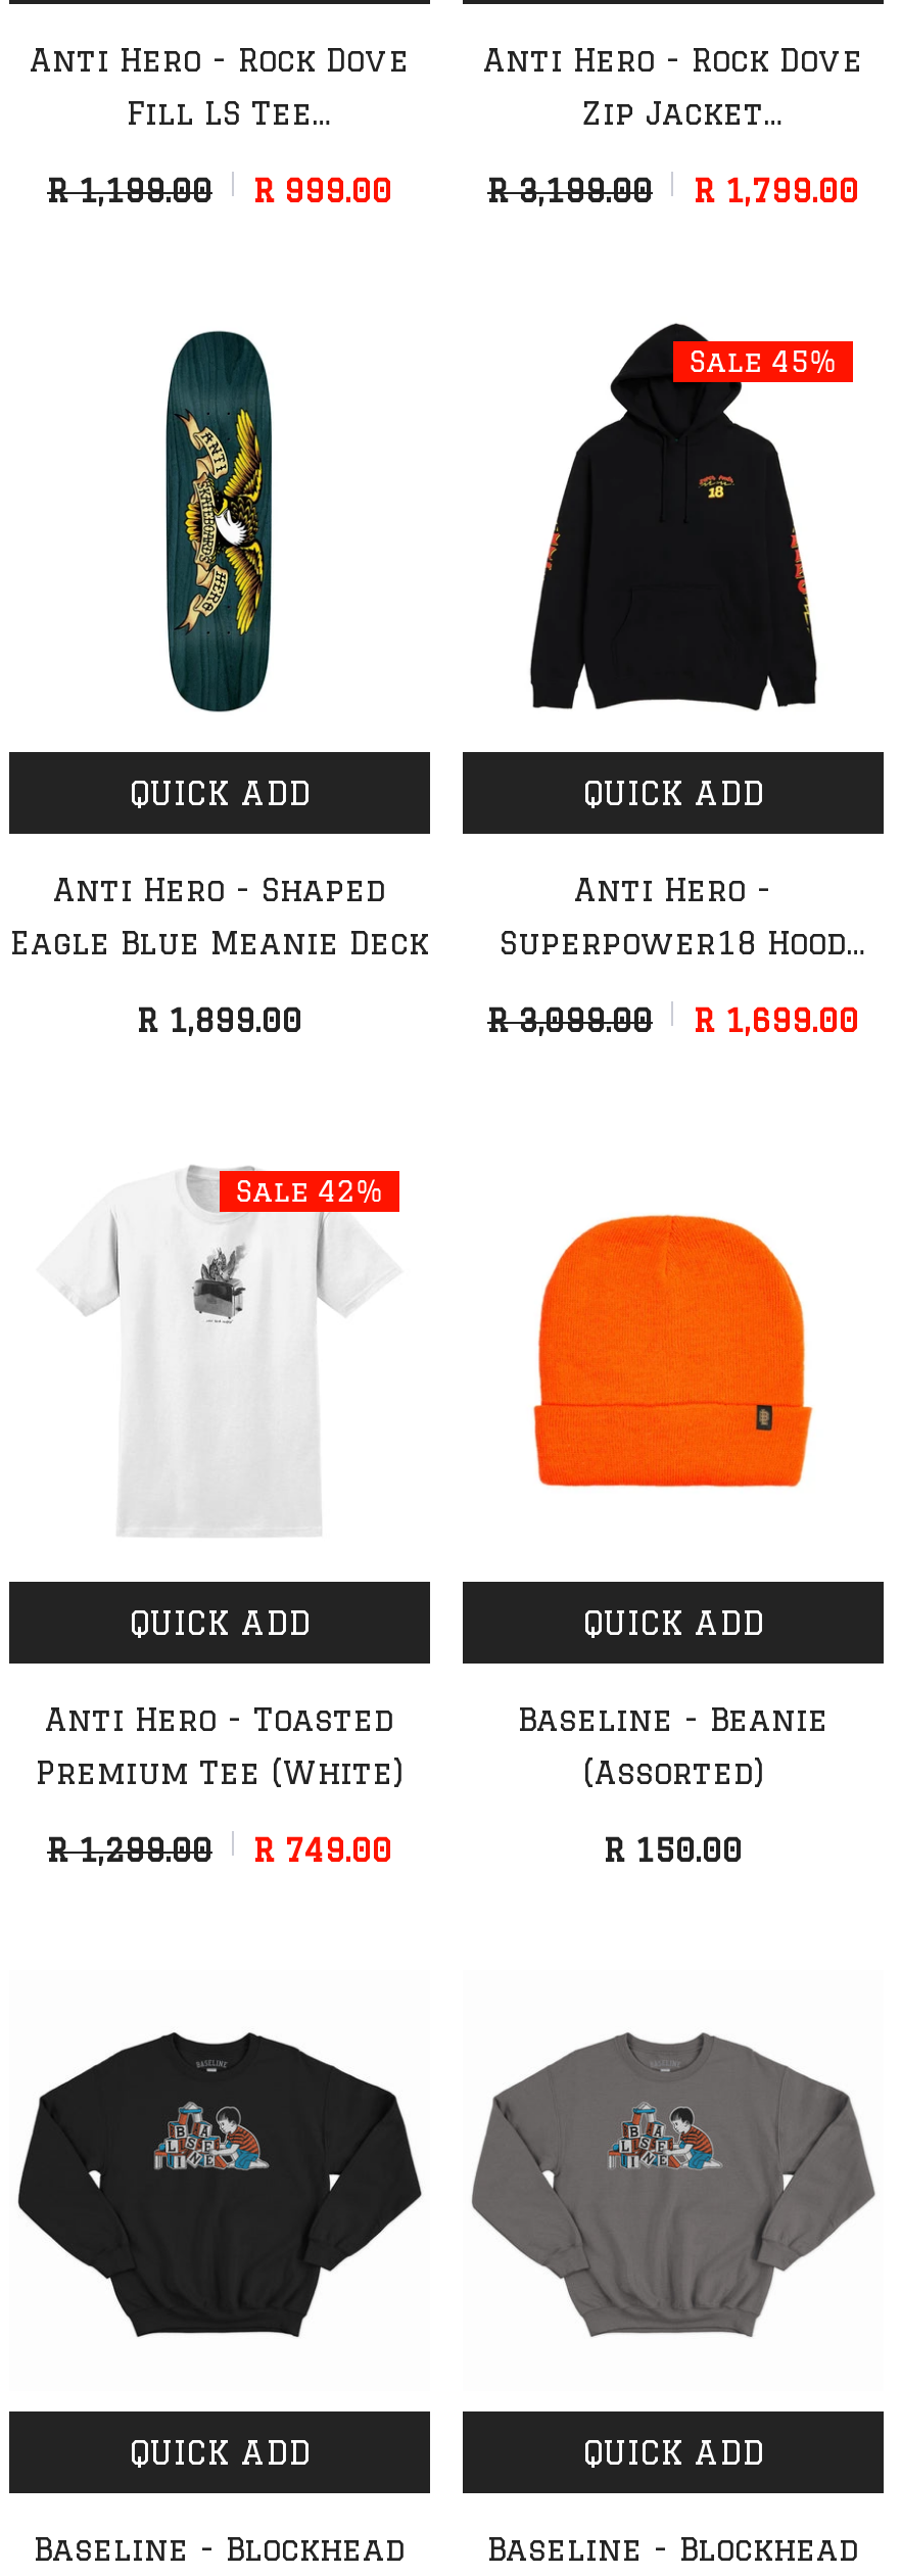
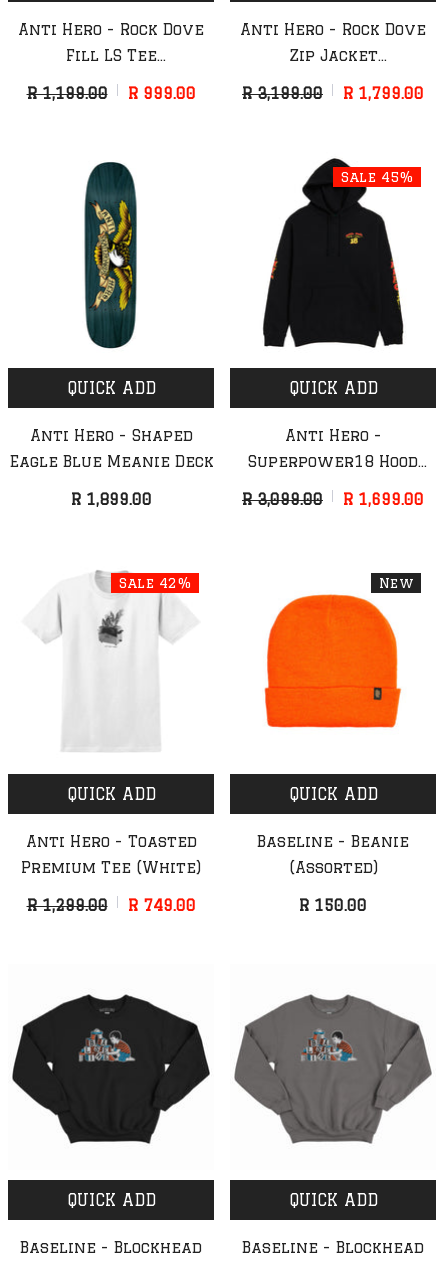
none -> [379,575,413,591] New

